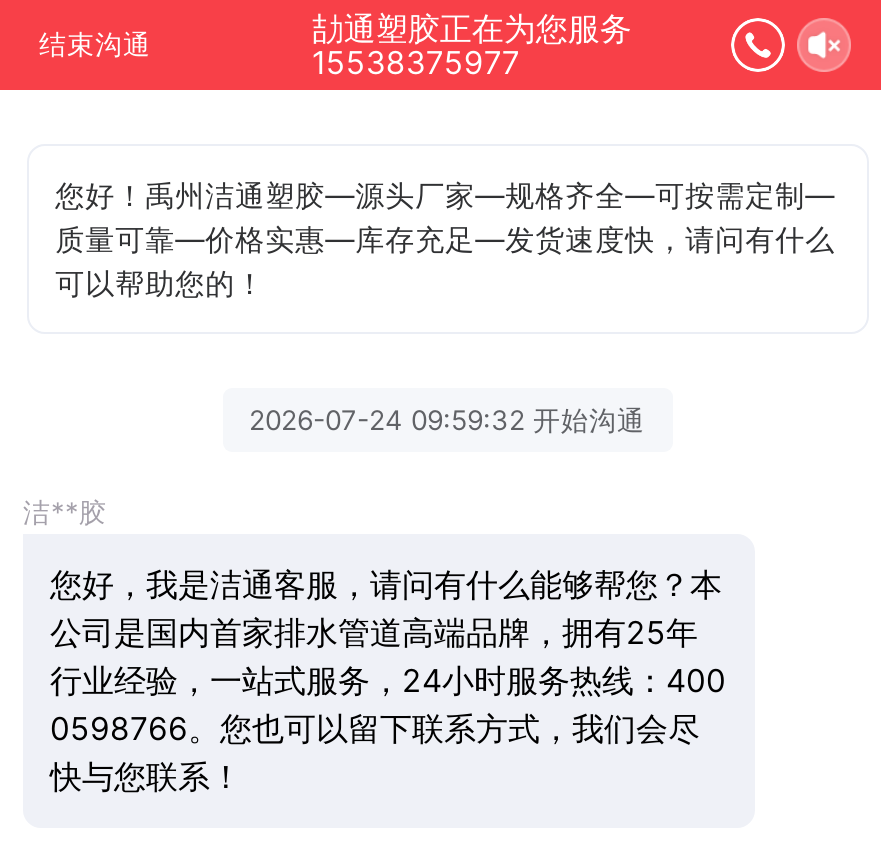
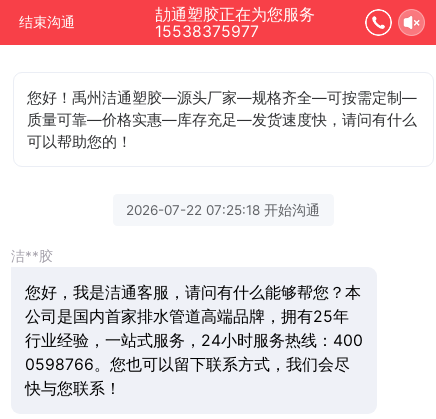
[249,404,645,436] 2026-07-24 09:59:32 开始沟通 -> [126,202,320,218] 2026-07-22 07:25:18 开始沟通

